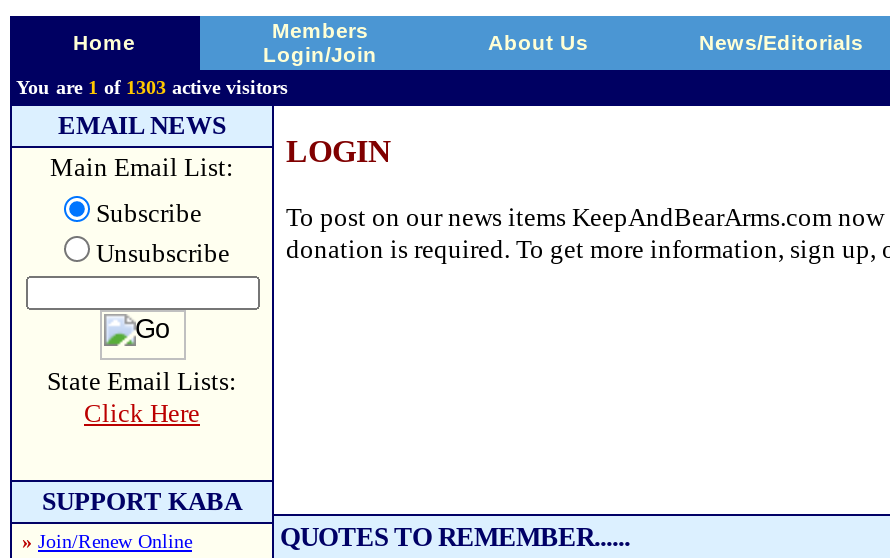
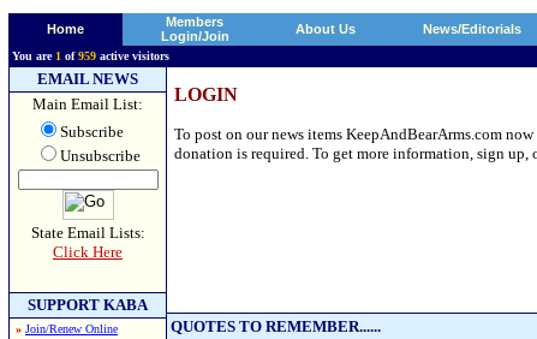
[16,76,288,98] You are 1 of 1303 active visitors -> [12,49,169,63] You are 1 of 959 active visitors

